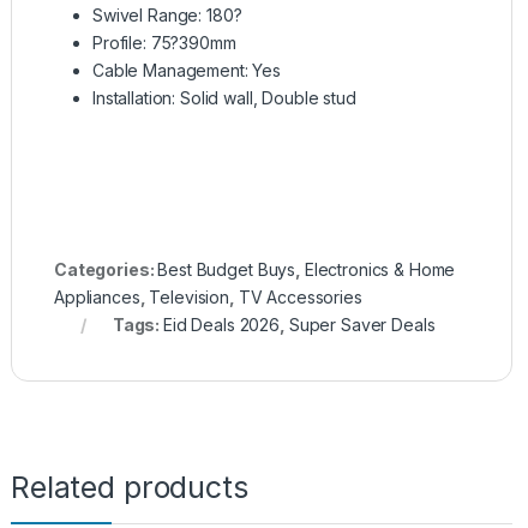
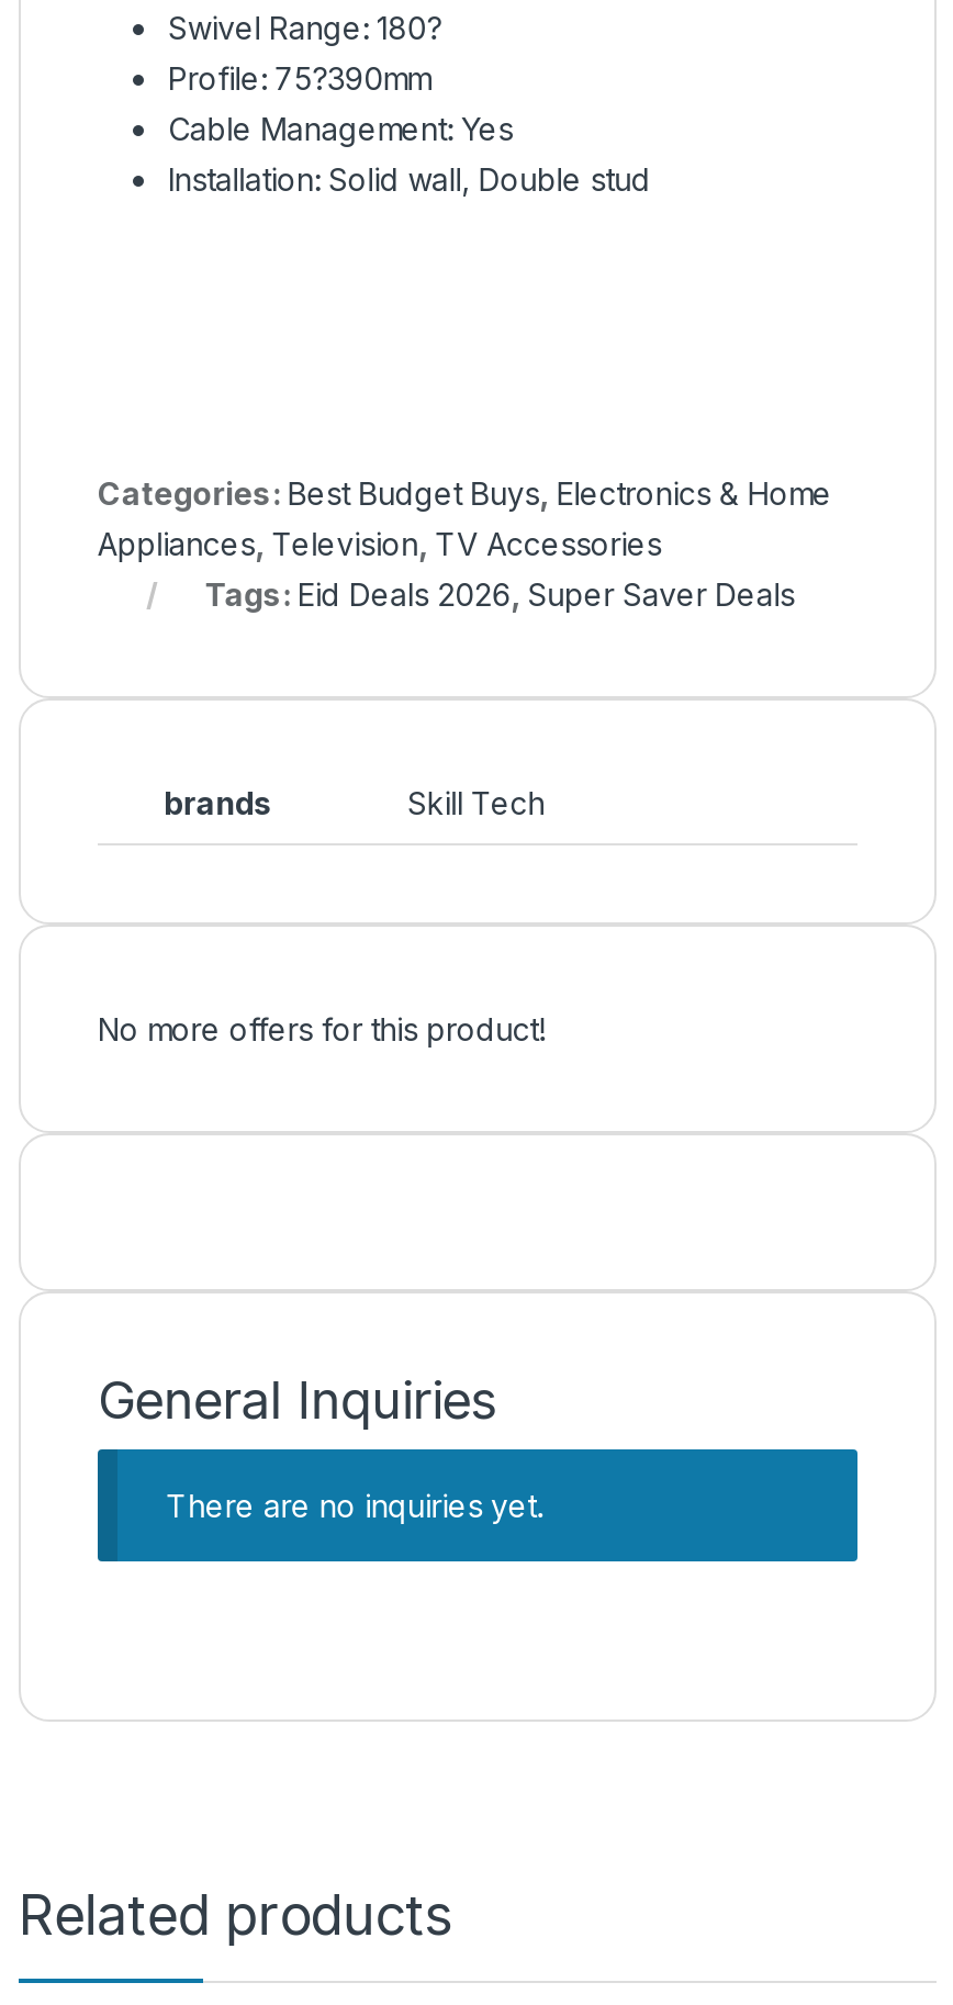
none -> [98,1011,545,1048] No more offers for this product!
none -> [98,1369,542,1525] General Inquiries | There are no inquiries yet.
none -> [164,784,545,822] brands | Skill Tech

